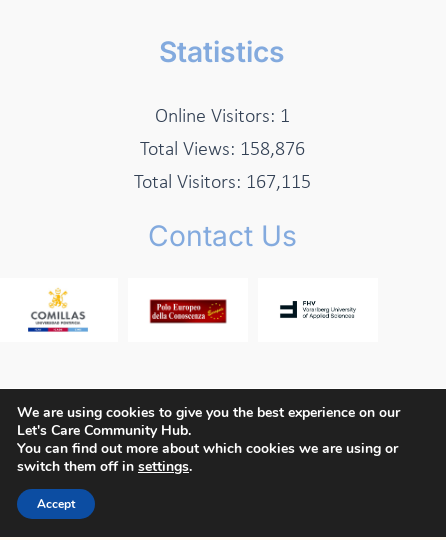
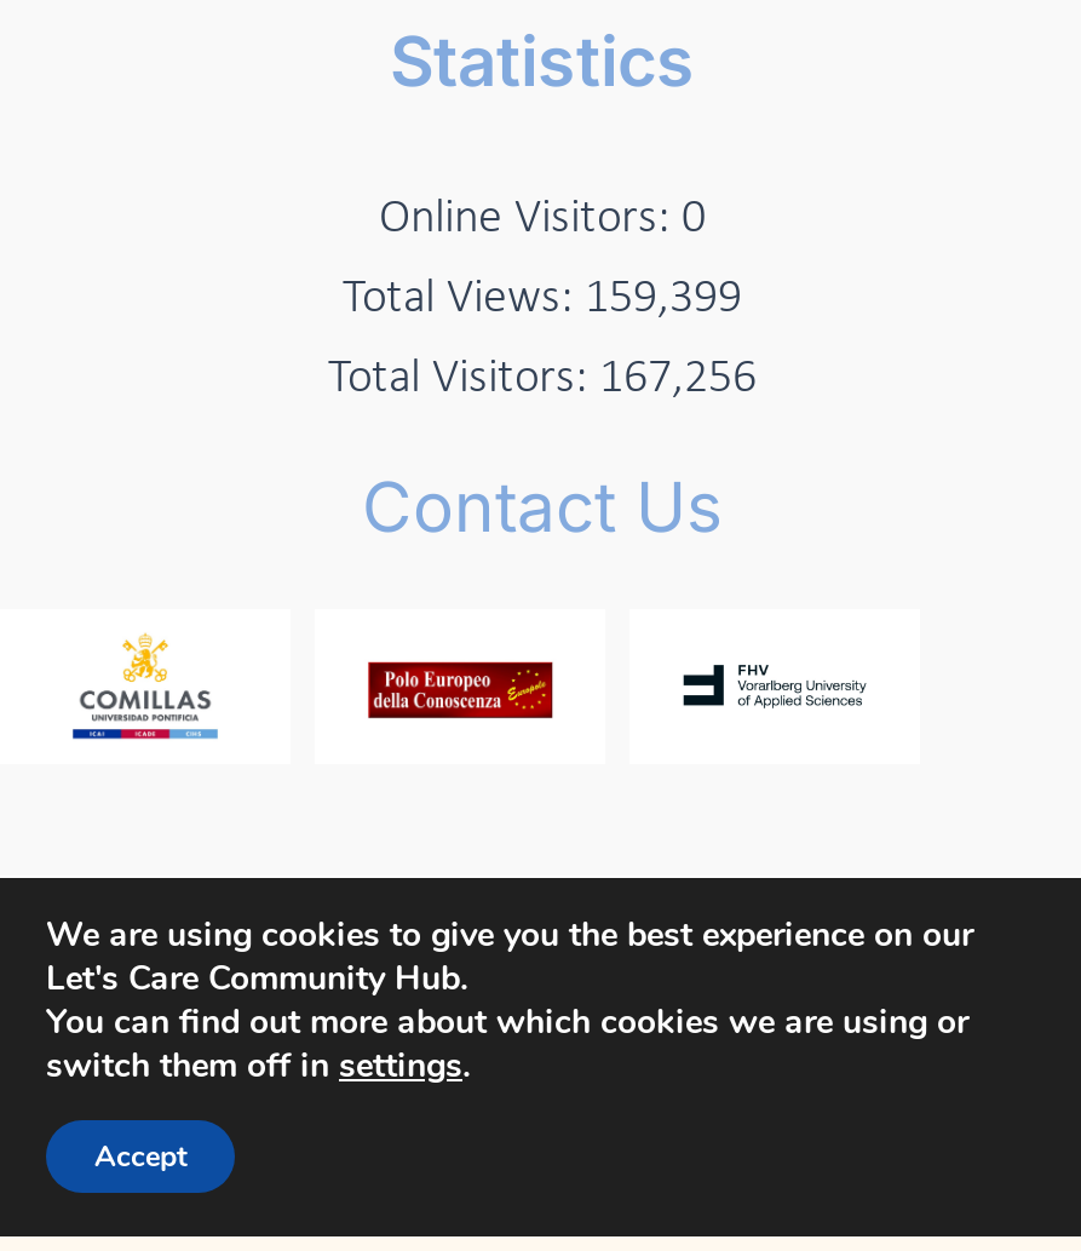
[154,107,289,127] Online Visitors: 1 -> [379,195,706,243] Online Visitors: 0
[139,140,304,160] Total Views: 158,876 -> [343,275,742,323] Total Views: 159,399
[133,173,310,193] Total Visitors: 167,115 -> [328,355,757,403] Total Visitors: 167,256

